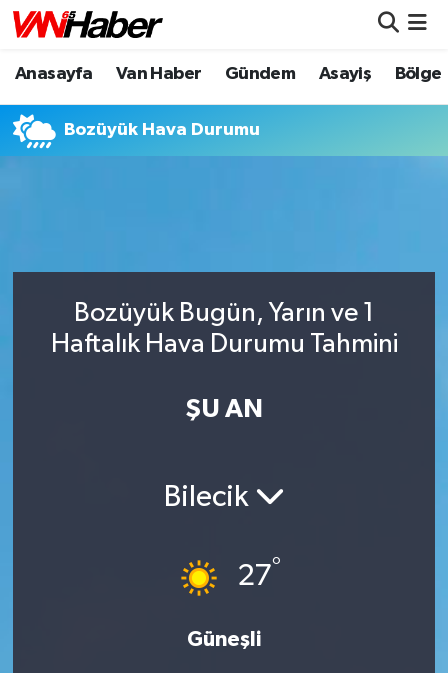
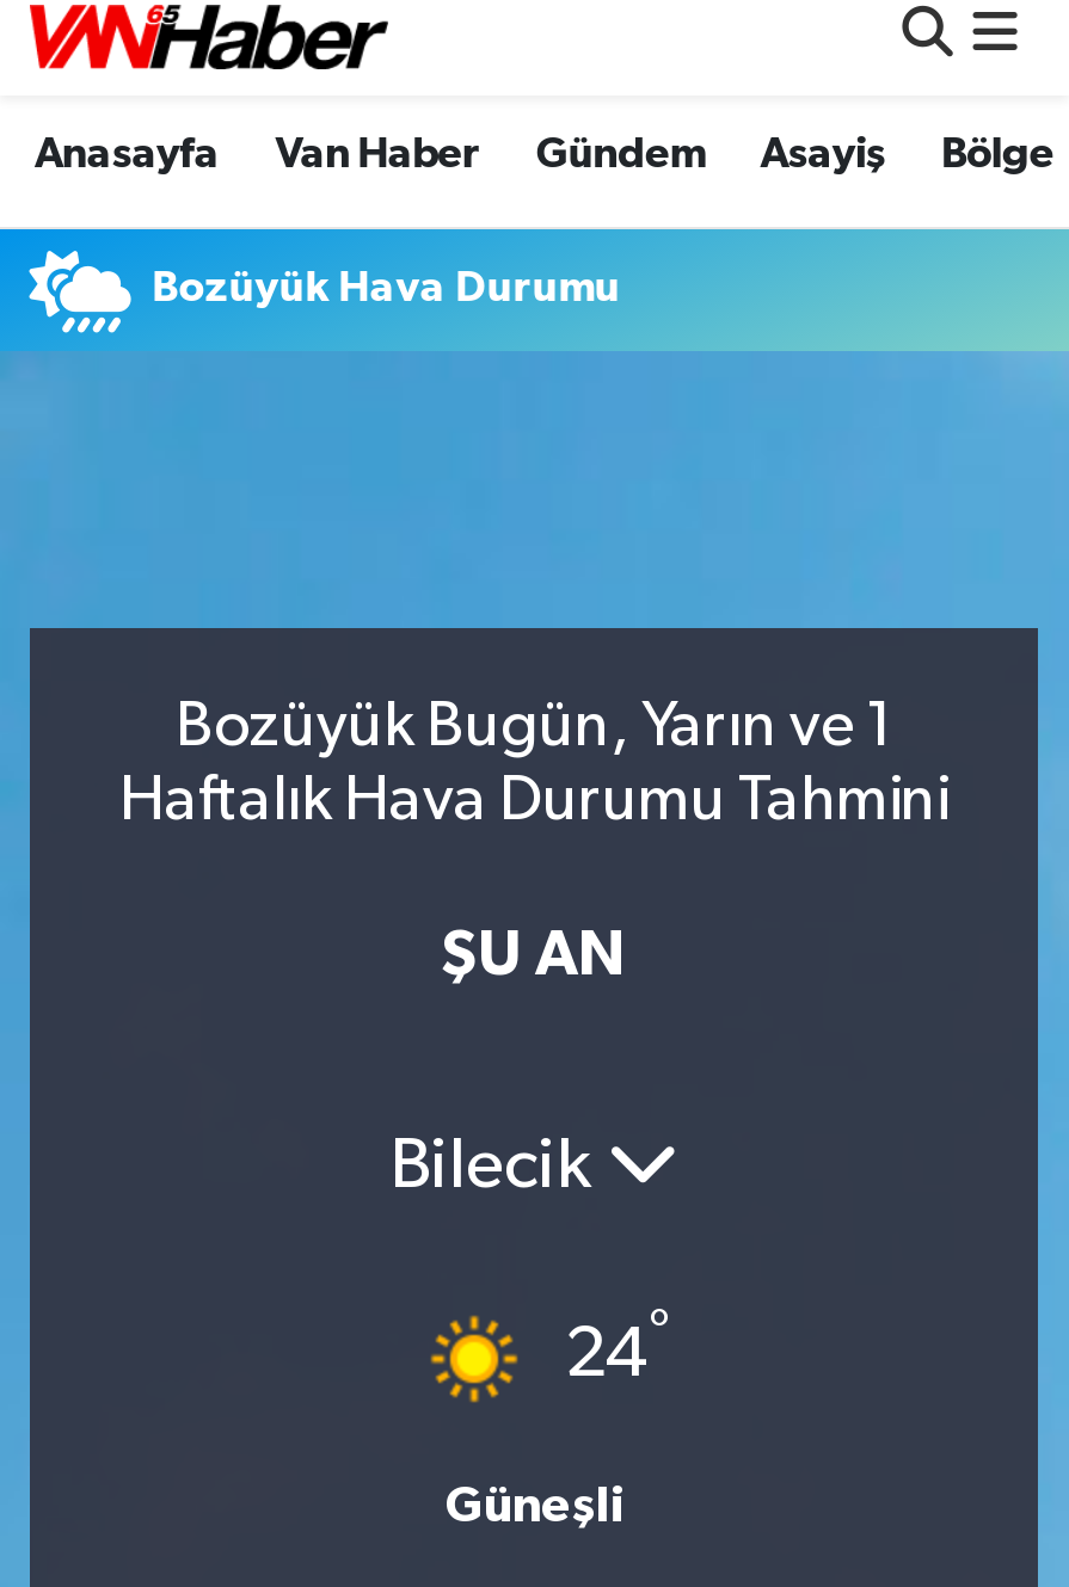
[237,556,281,592] 27° -> [565,1306,670,1393] 24°

